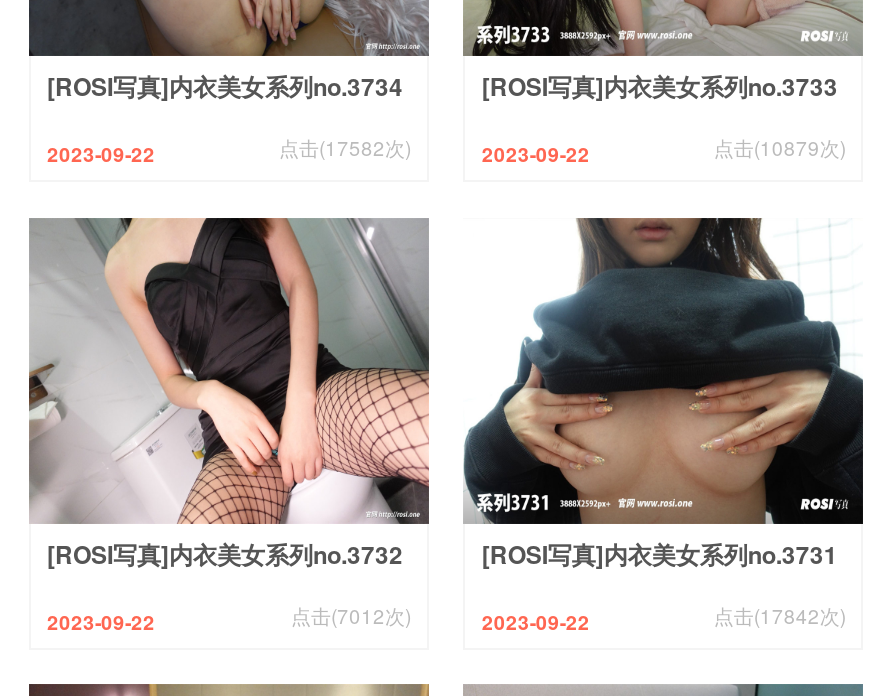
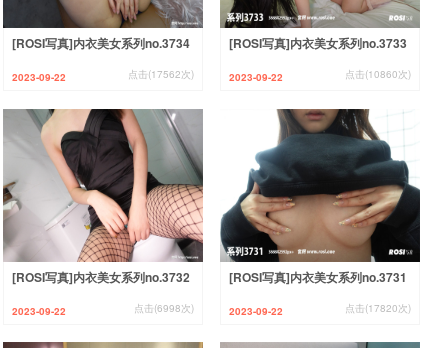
[279,135,411,163] 点击(17582次) -> [128,67,194,81] 点击(17562次)
[714,135,846,163] 点击(10879次) -> [345,67,411,81] 点击(10860次)
[291,602,411,630] 点击(7012次) -> [134,301,194,315] 点击(6998次)
[714,602,846,630] 点击(17842次) -> [345,301,411,315] 点击(17820次)

